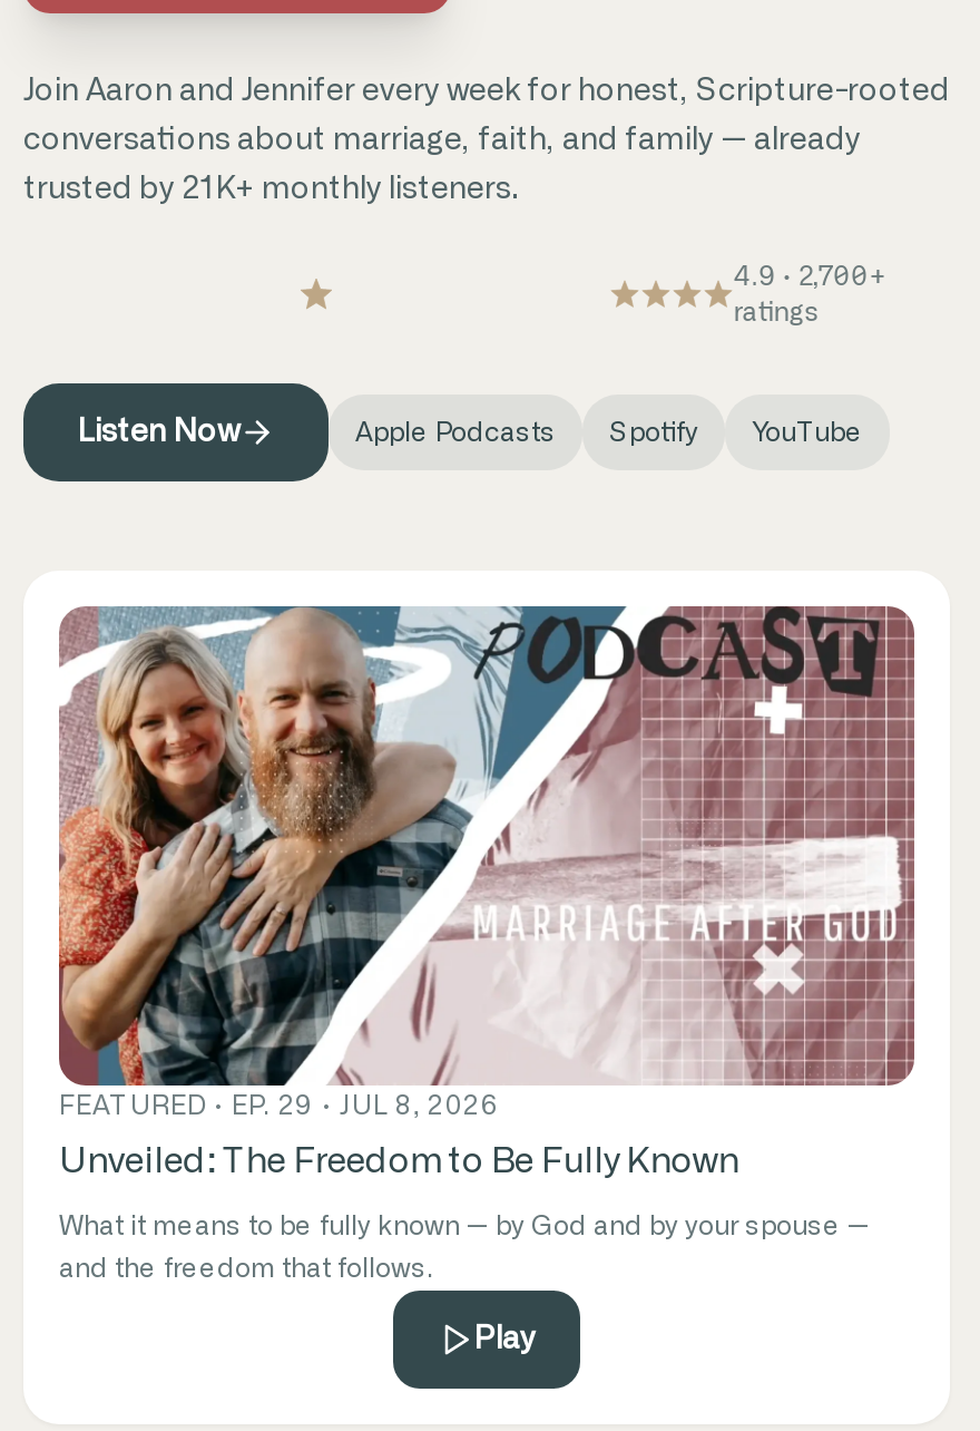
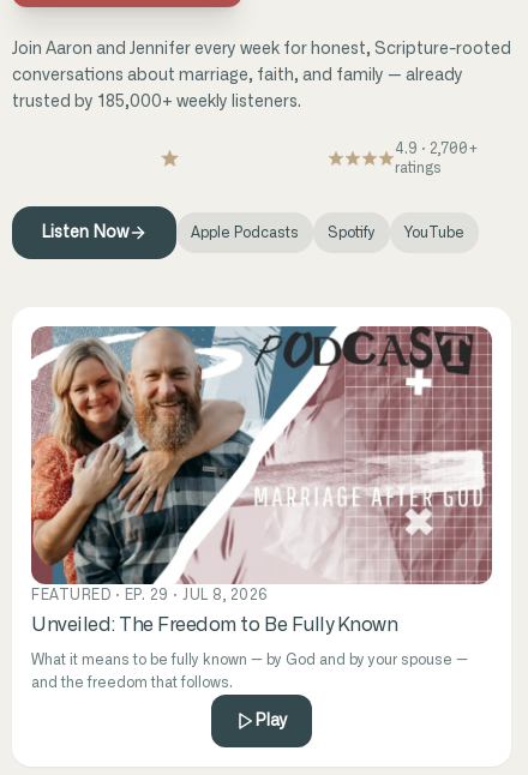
[23,175,518,206] trusted by 21K+ monthly listeners. -> [12,94,301,111] trusted by 185,000+ weekly listeners.

